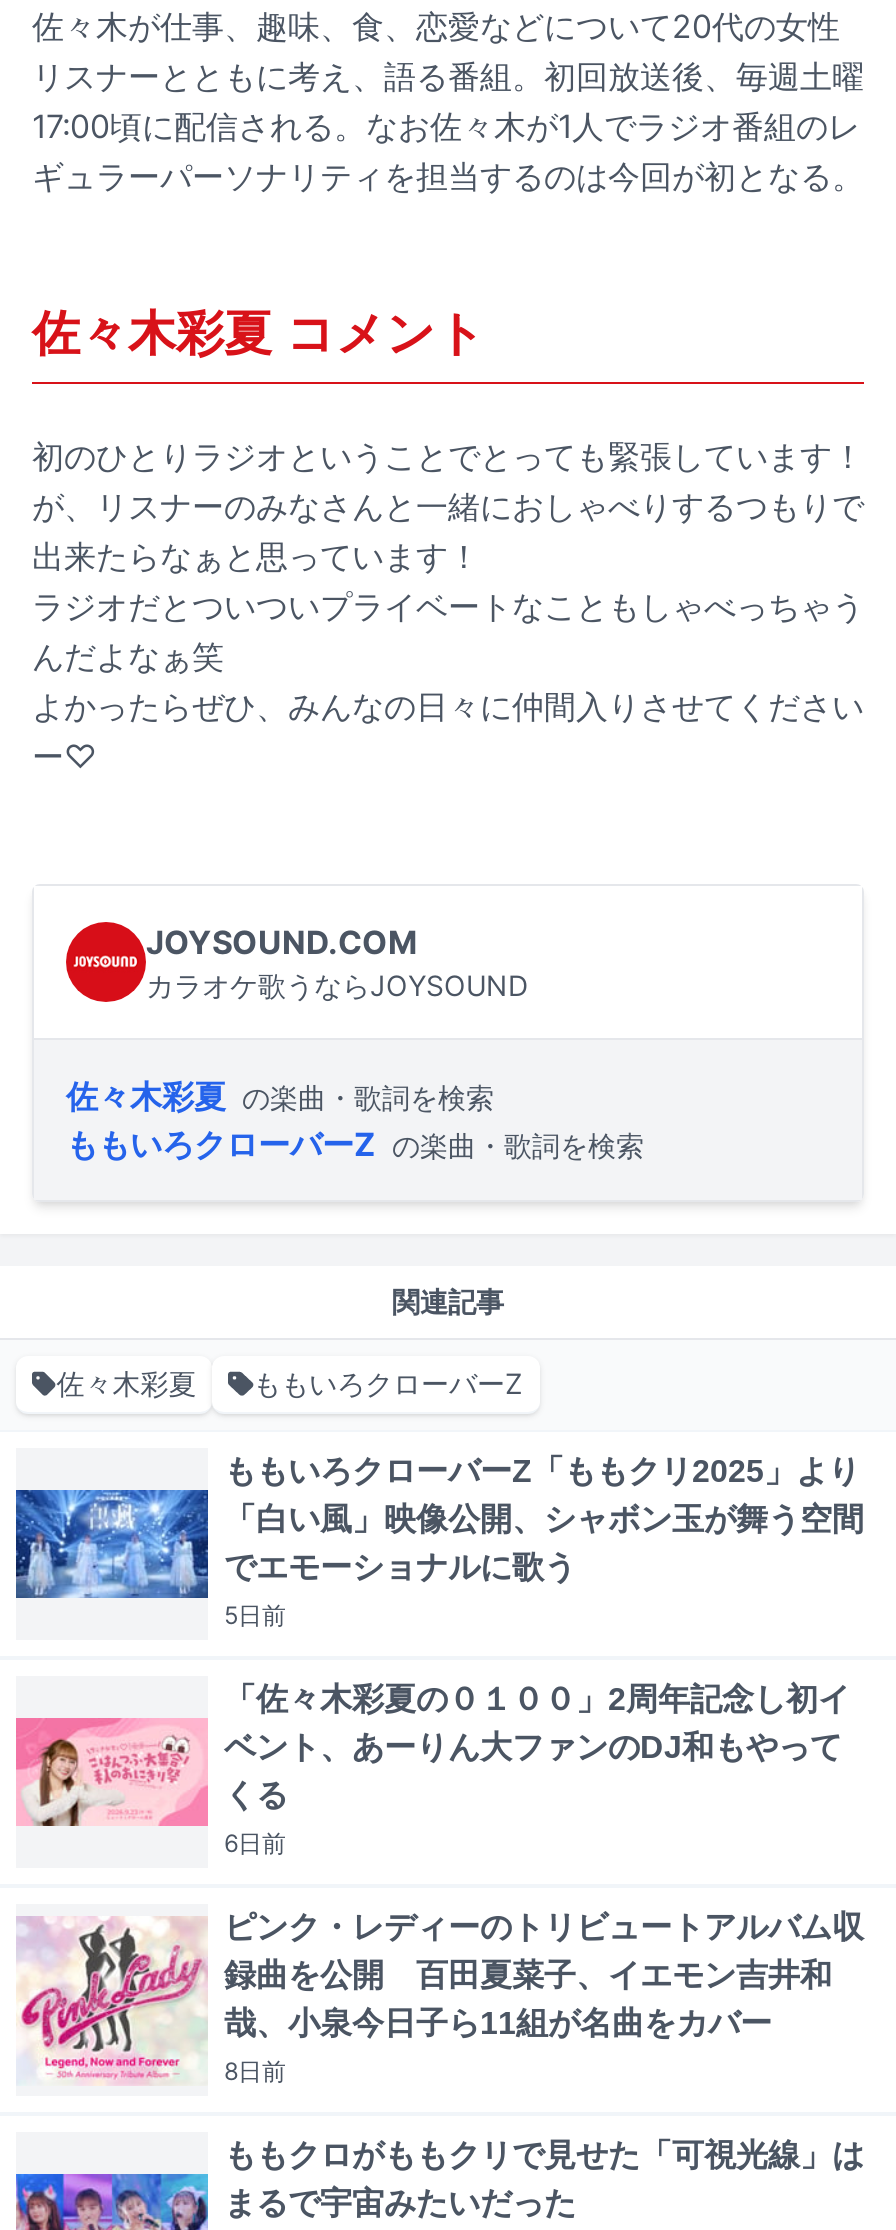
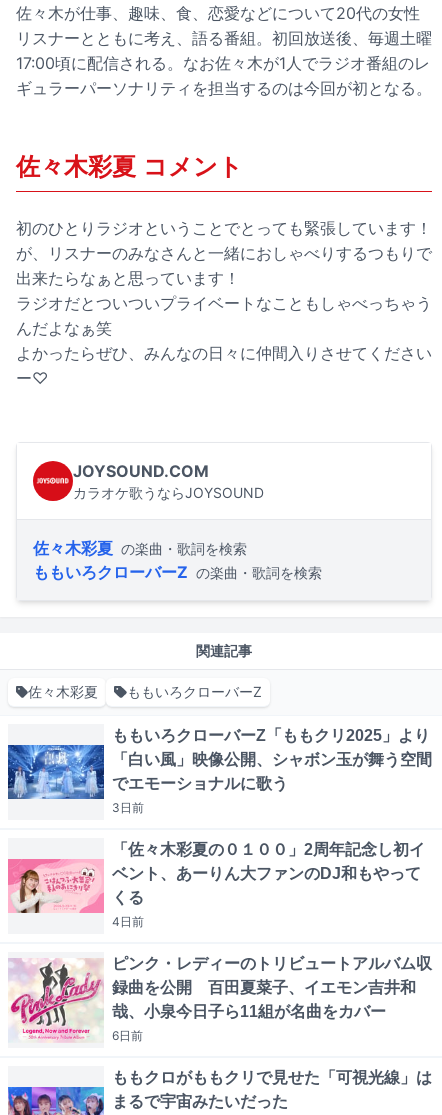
[224,1600,286,1630] 5日前 -> [112,800,144,815] 3日前
[224,1828,286,1858] 6日前 -> [112,914,144,929] 4日前
[224,2056,286,2086] 8日前 -> [112,1028,143,1043] 6日前

